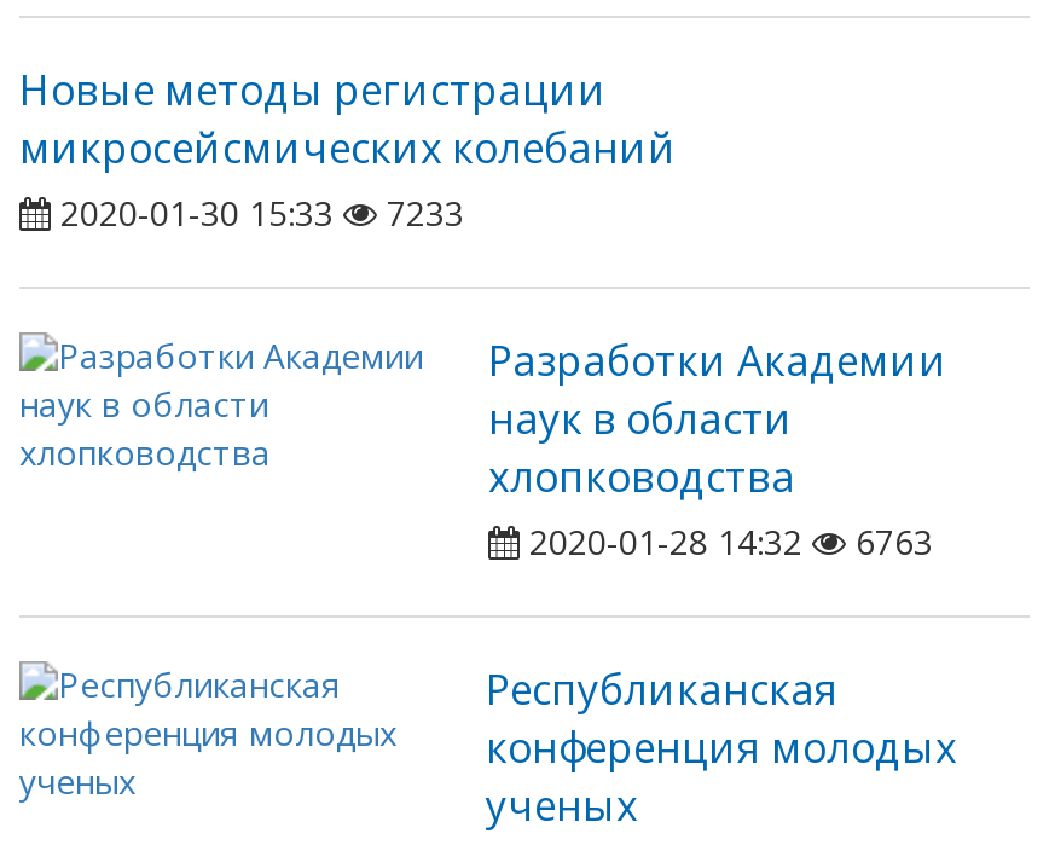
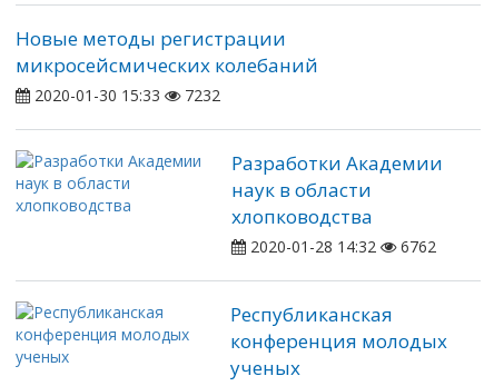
[51,190,464,236] 2020-01-30 15:33 7233 -> [30,85,220,106] 2020-01-30 15:33 7232
[520,519,933,565] 2020-01-28 14:32 6763 -> [246,236,436,257] 2020-01-28 14:32 6762

